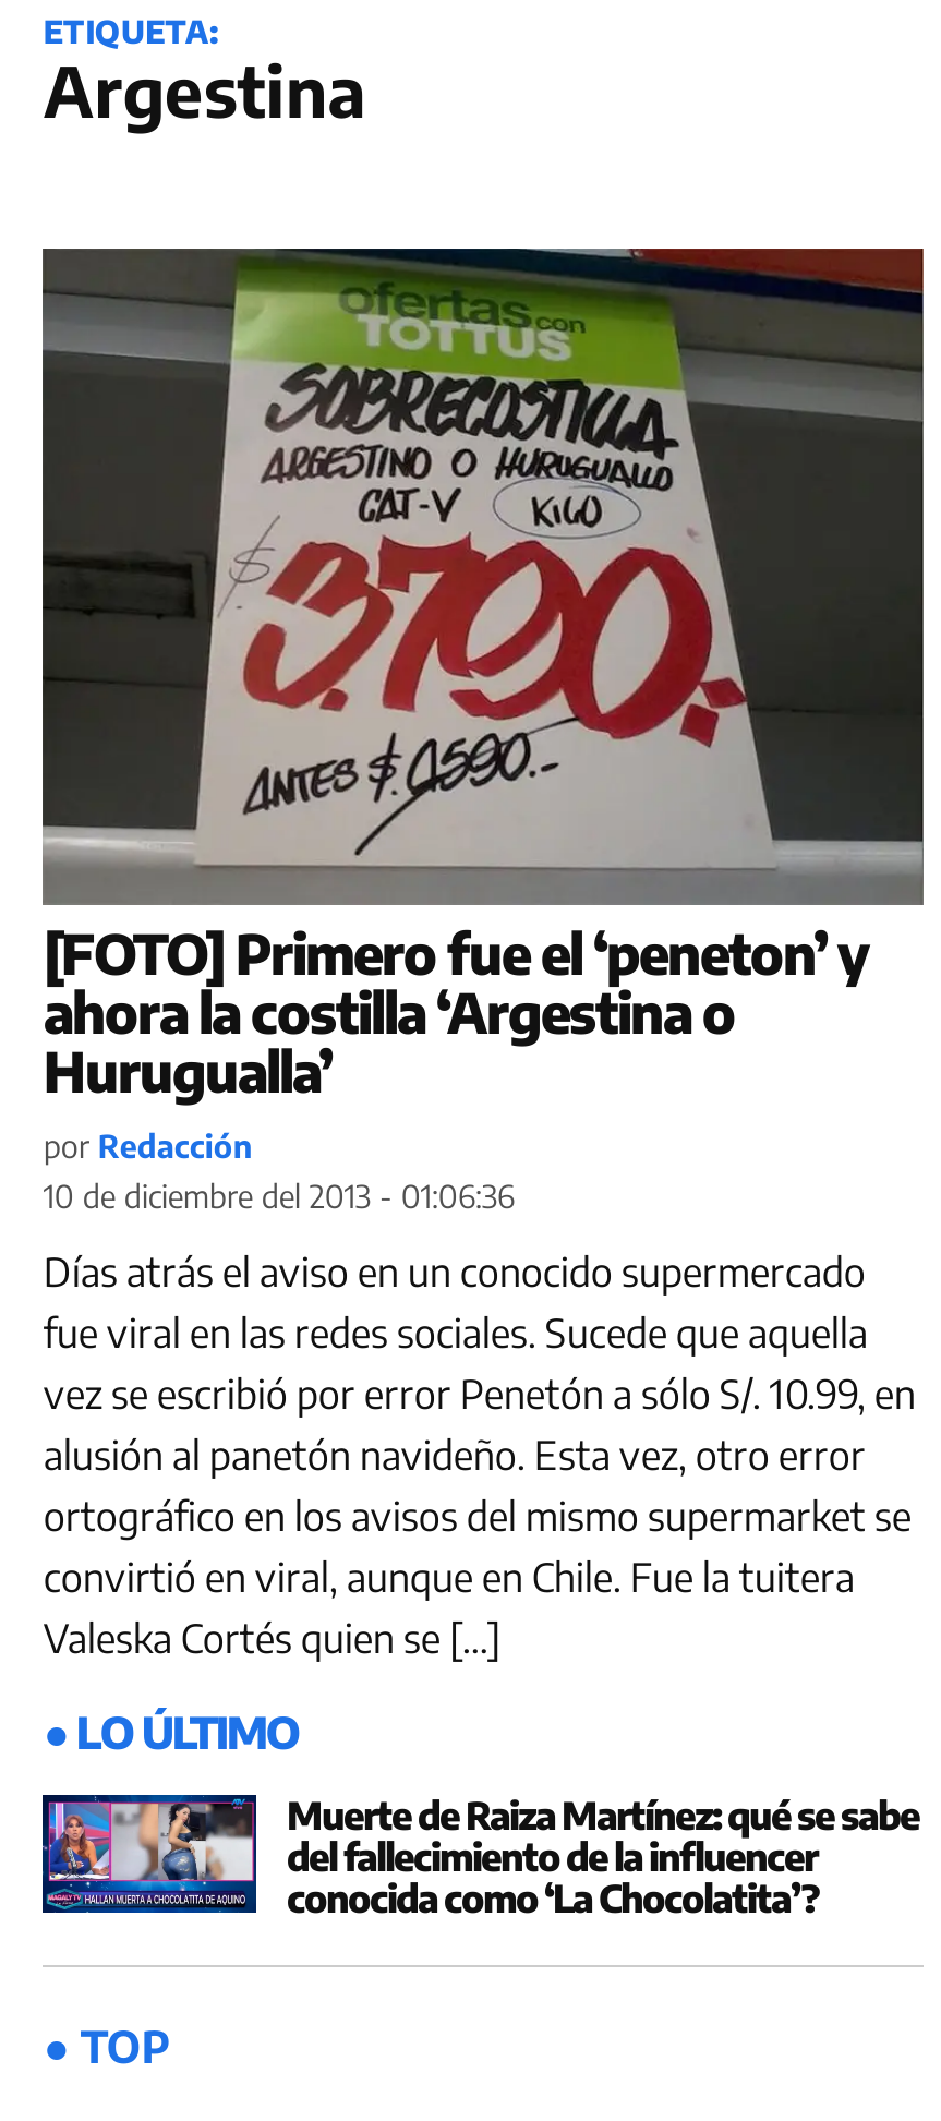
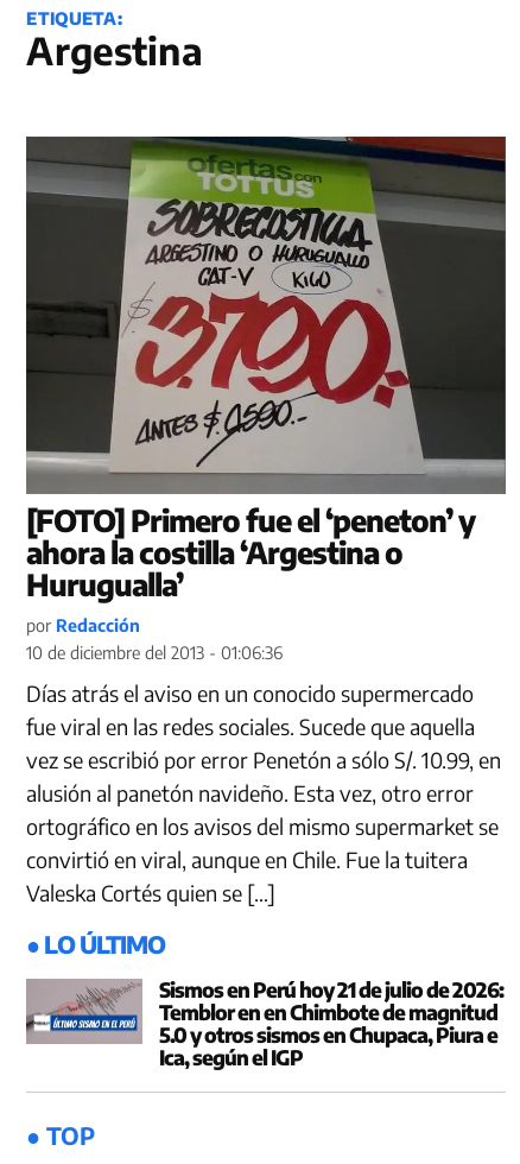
[40,1791,919,1921] [image] | Muerte de Raiza Martínez: qué se sabe | del fallecimiento de la influencer | conocida como ‘La Chocolatita’? -> [25,976,503,1070] [image] | Sismos en Perú hoy 21 de julio de 2026: | Temblor en en Chimbote de magnitud | 5.0 y otros sismos en Chupaca, Piura e | Ica, según el IGP

